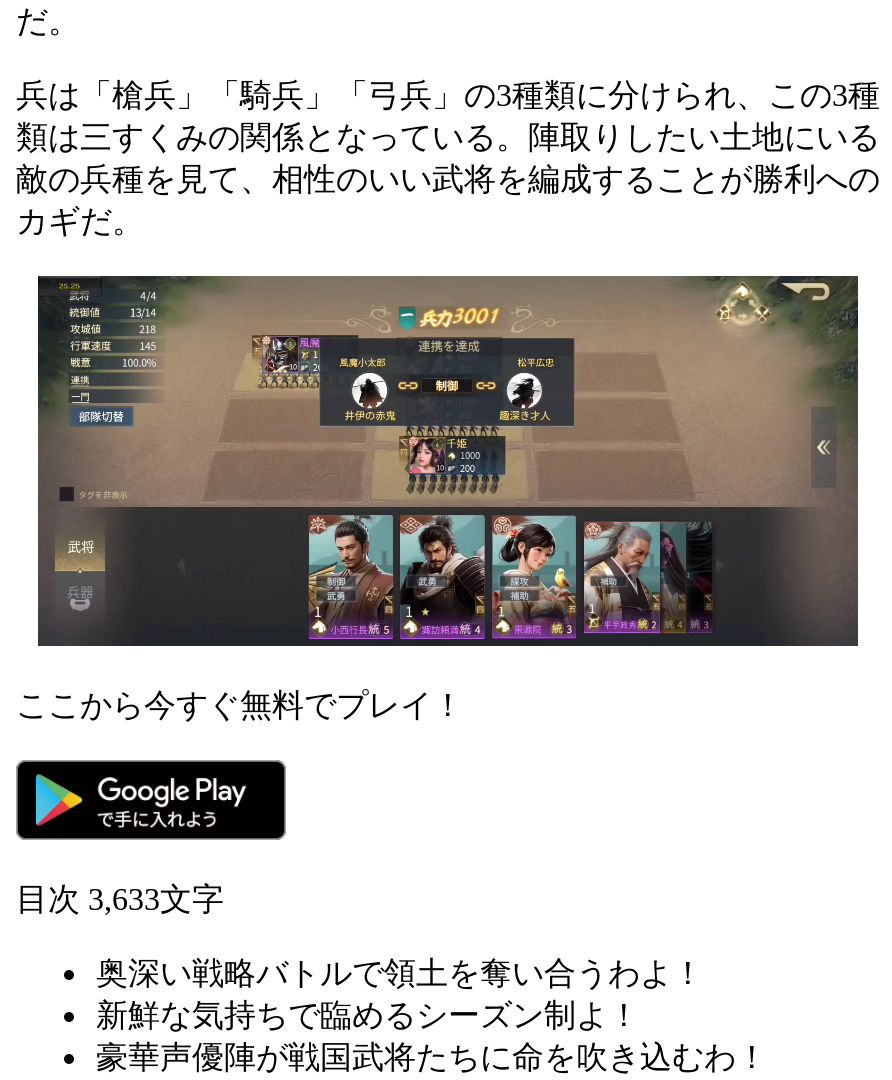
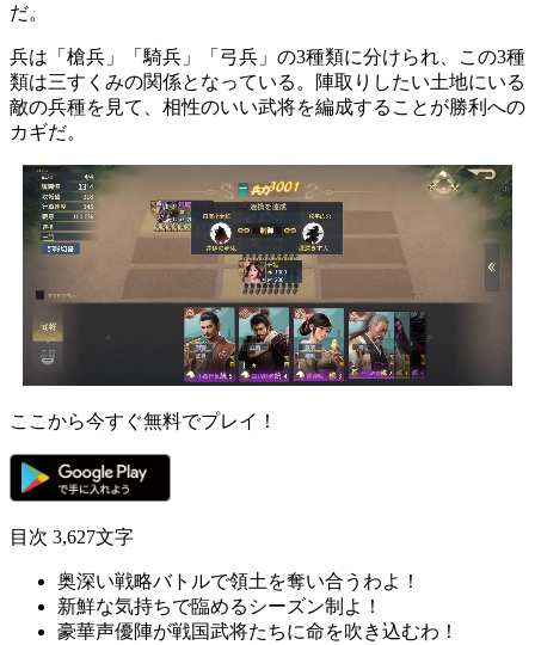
[16,882,224,916] 目次 3,633文字 -> [10,527,134,547] 目次 3,627文字

